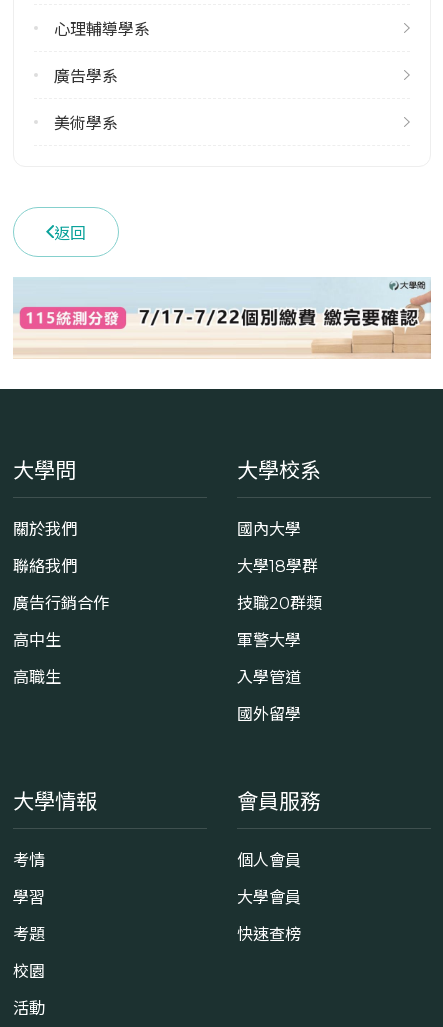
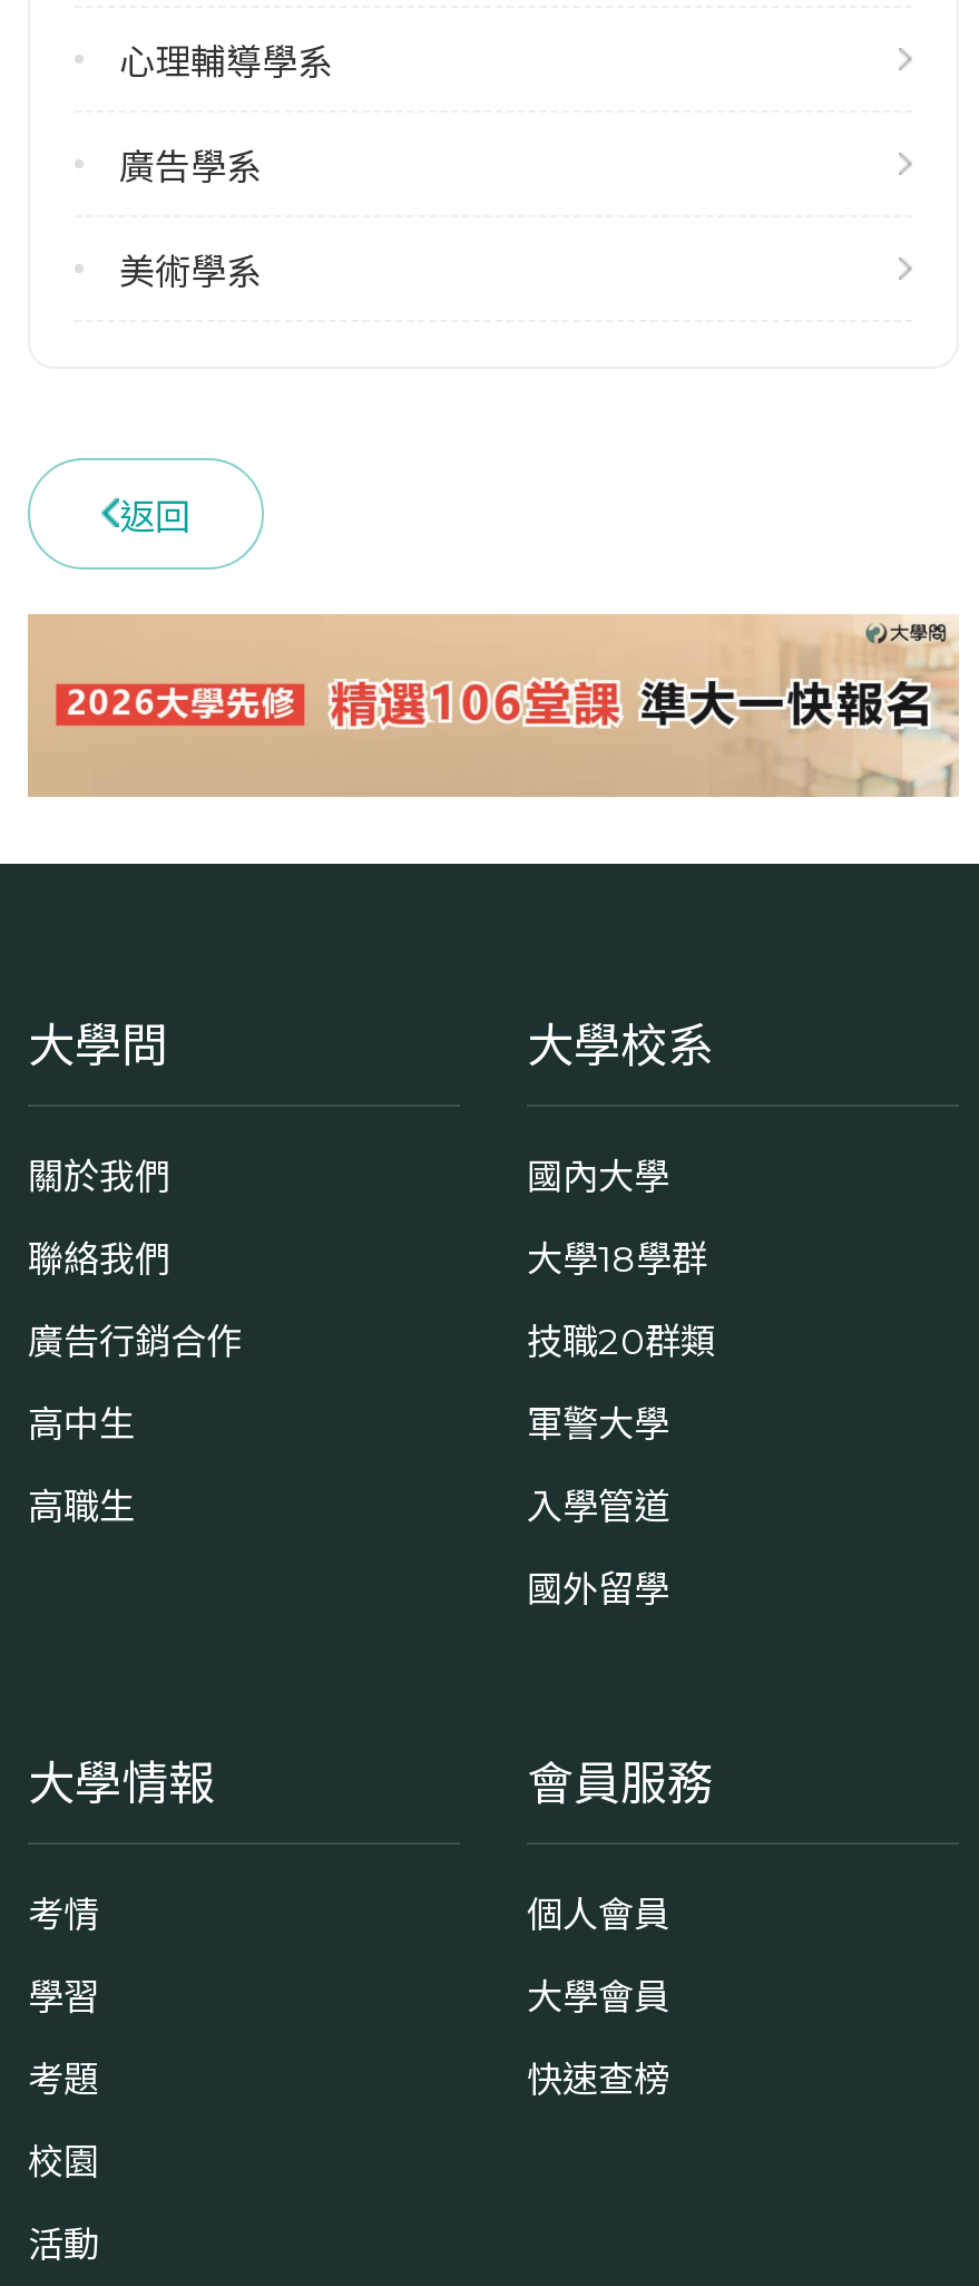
[13,277,431,358] [image] -> [28,614,959,797] [image]

